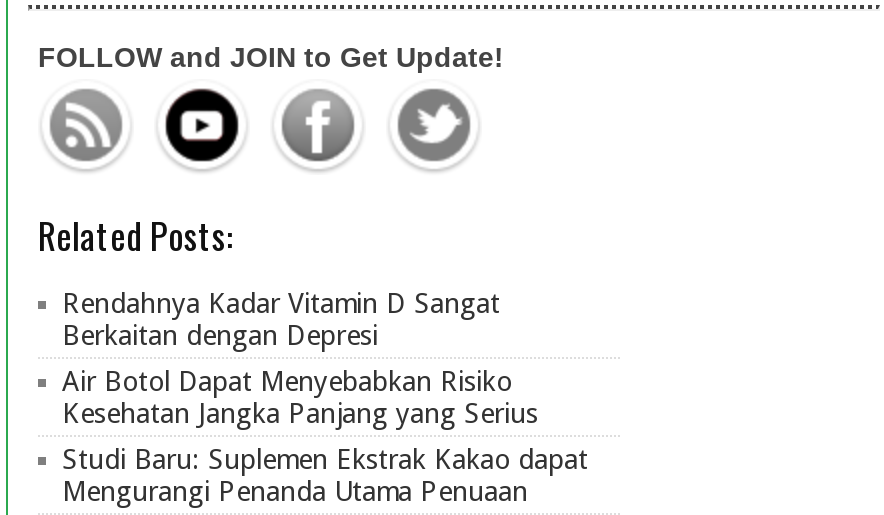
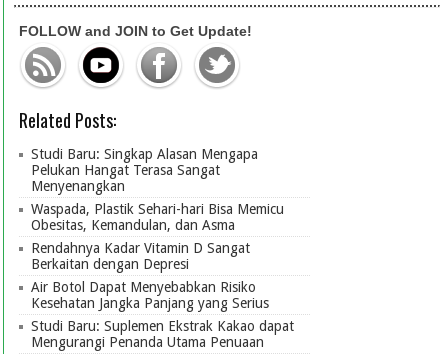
none -> [31,146,284,233] Studi Baru: Singkap Alasan Mengapa | Pelukan Hangat Terasa Sangat | Menyenangkan | Waspada, Plastik Sehari-hari Bisa Memicu | Obesitas, Kemandulan, dan Asma

